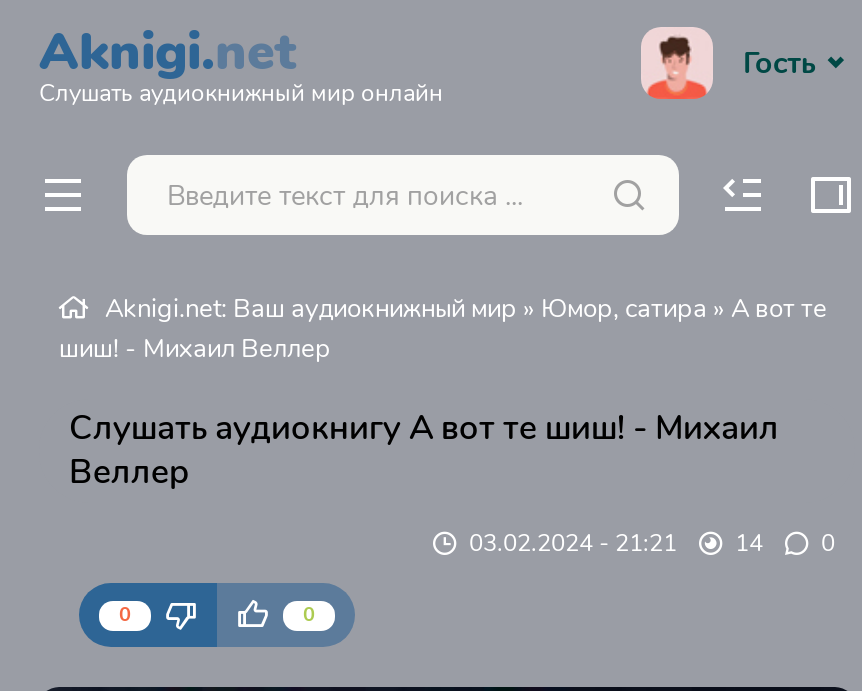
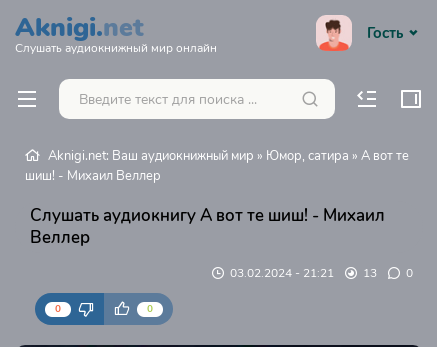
[469,527,835,559] 03.02.2024 - 21:21 14 0 -> [230,265,413,281] 03.02.2024 - 21:21 13 0

